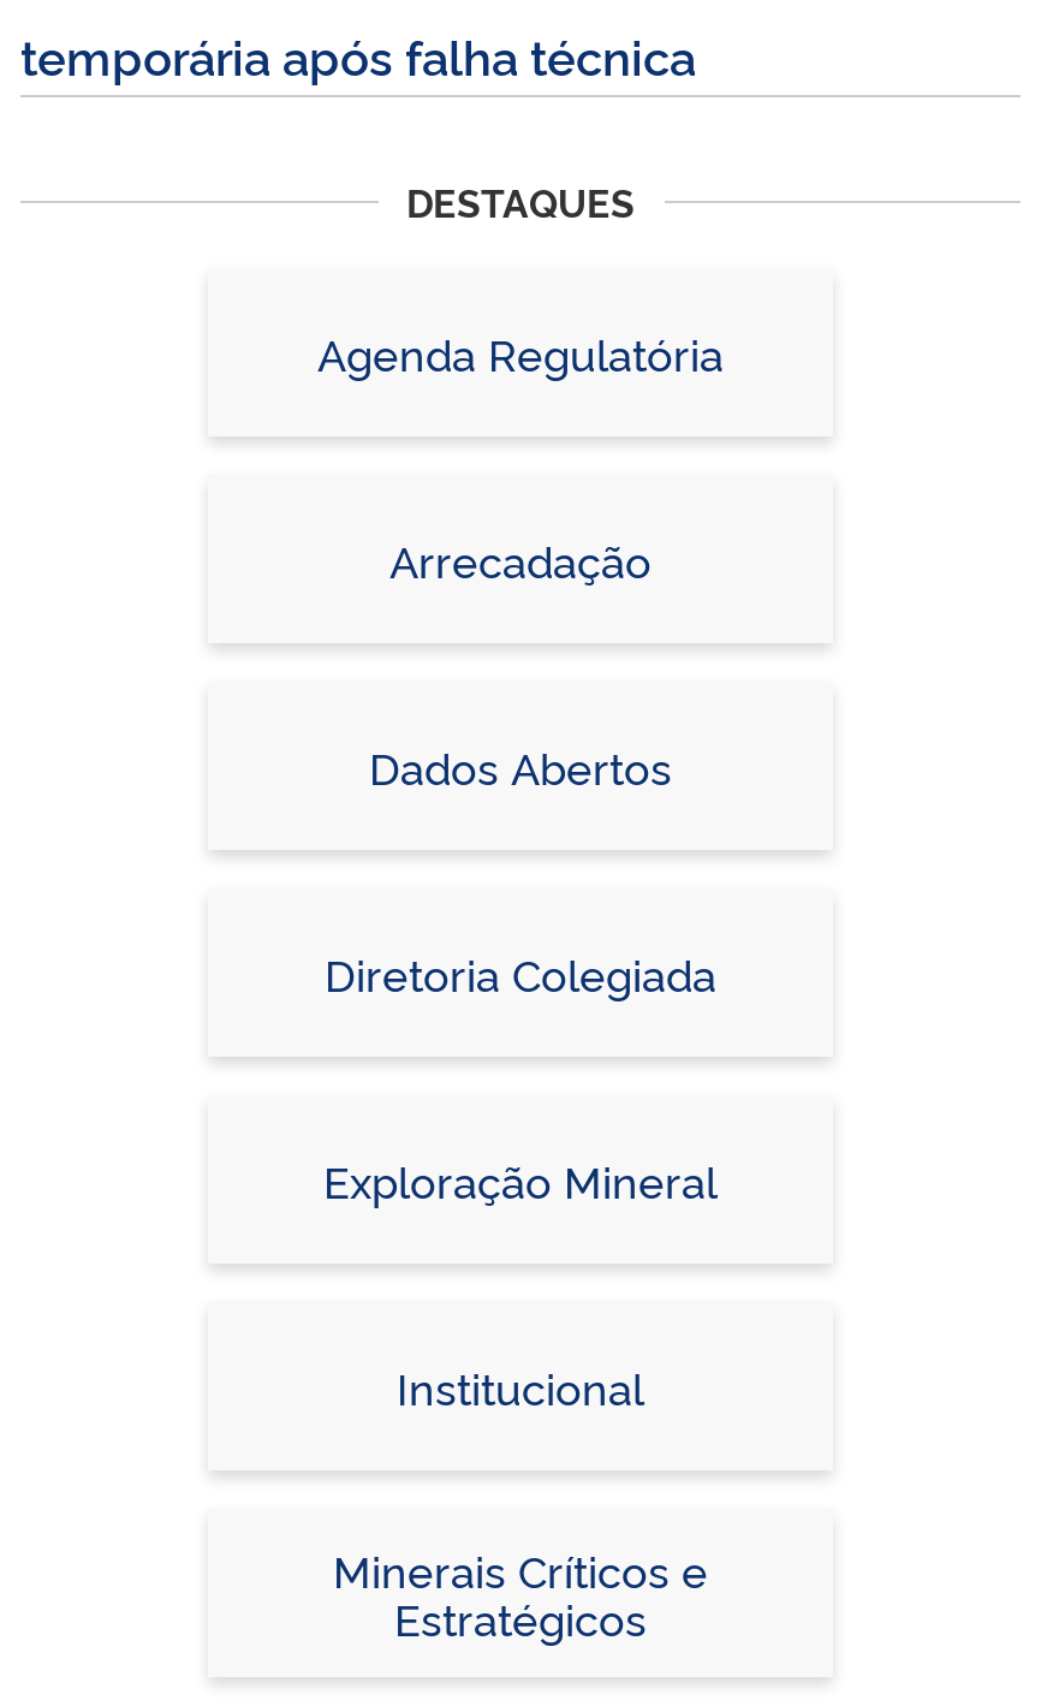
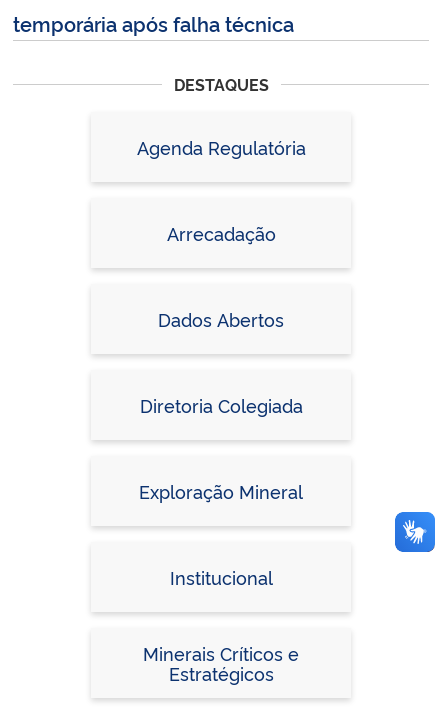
none -> [394,511,436,553] [image]

